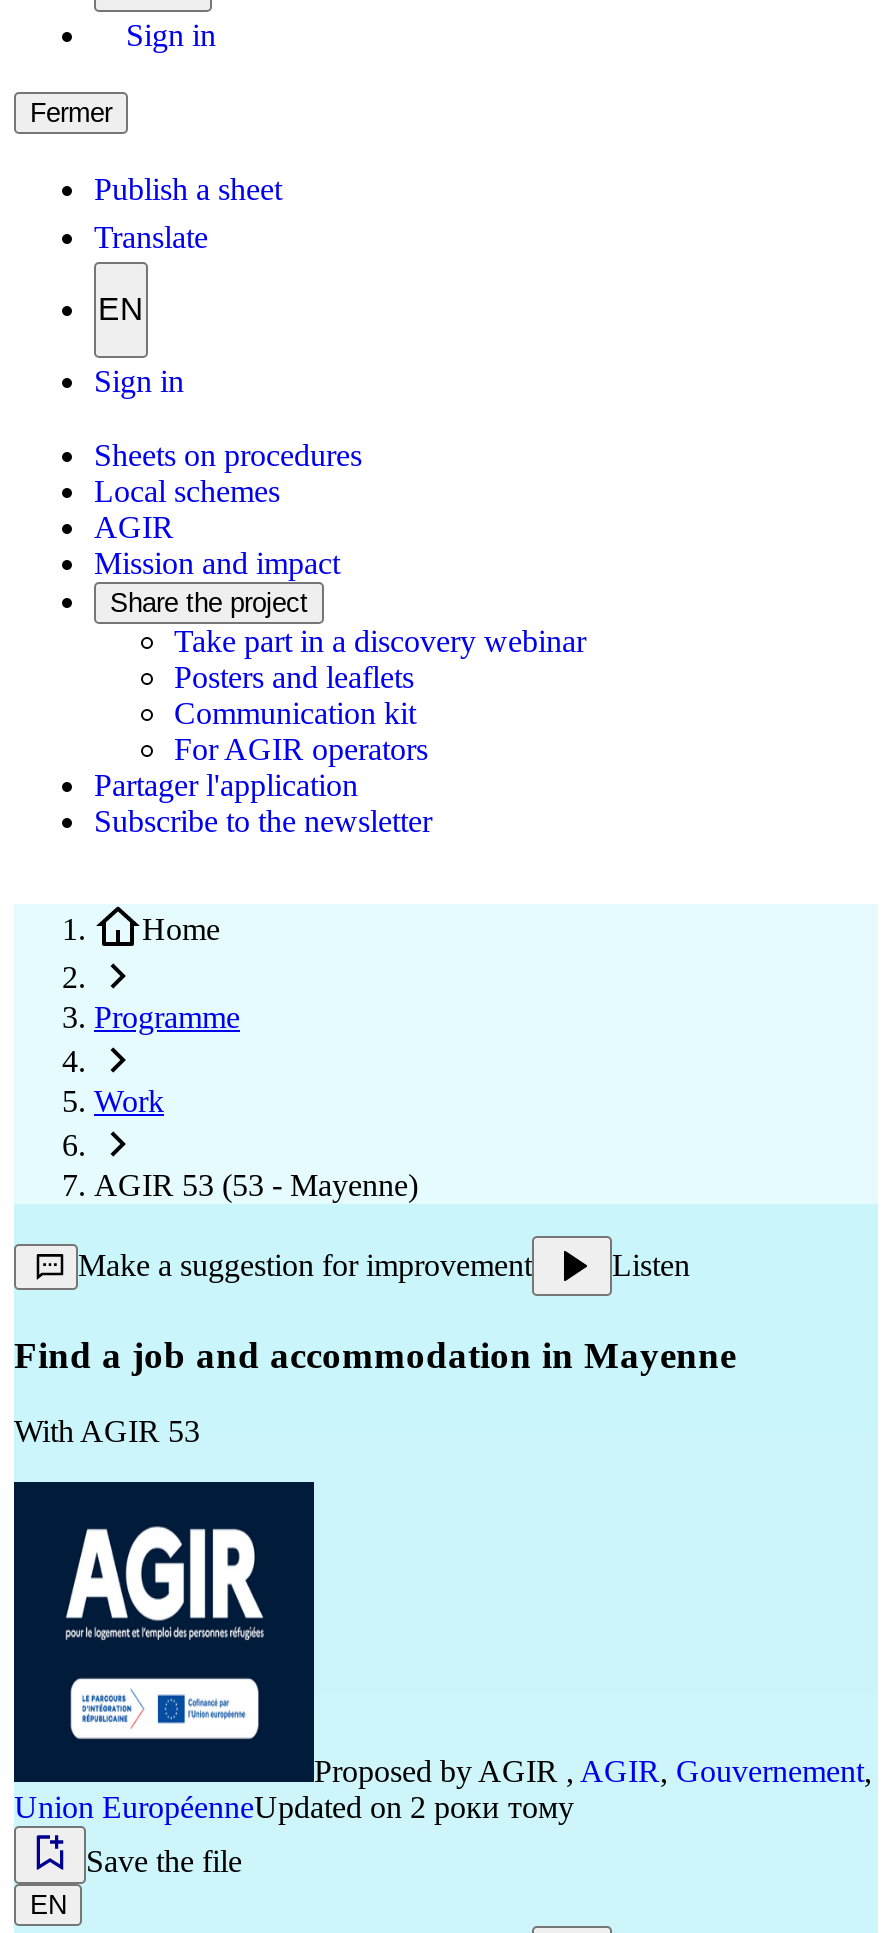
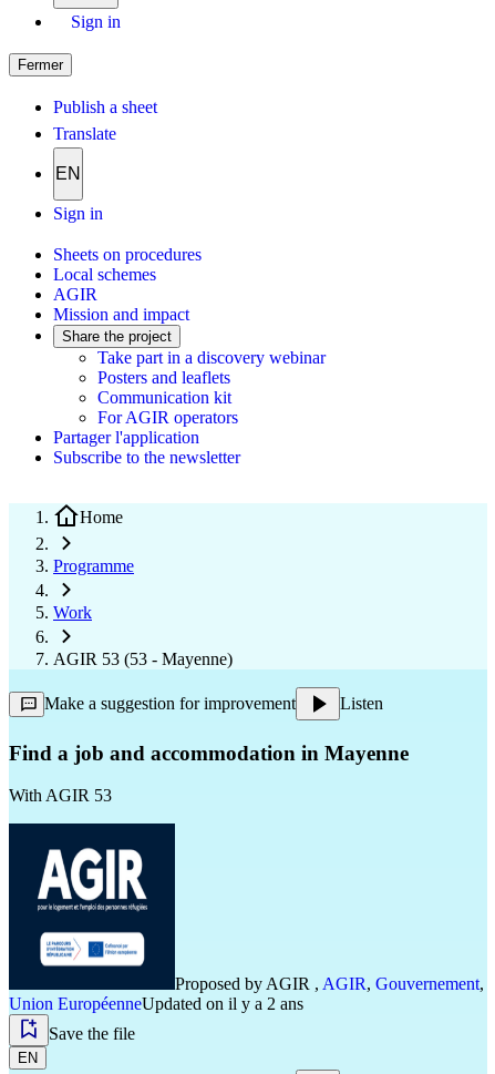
[14,1791,574,1825] Union EuropéenneUpdated on 2 роки тому -> [9,995,303,1013] Union EuropéenneUpdated on il y a 2 ans

